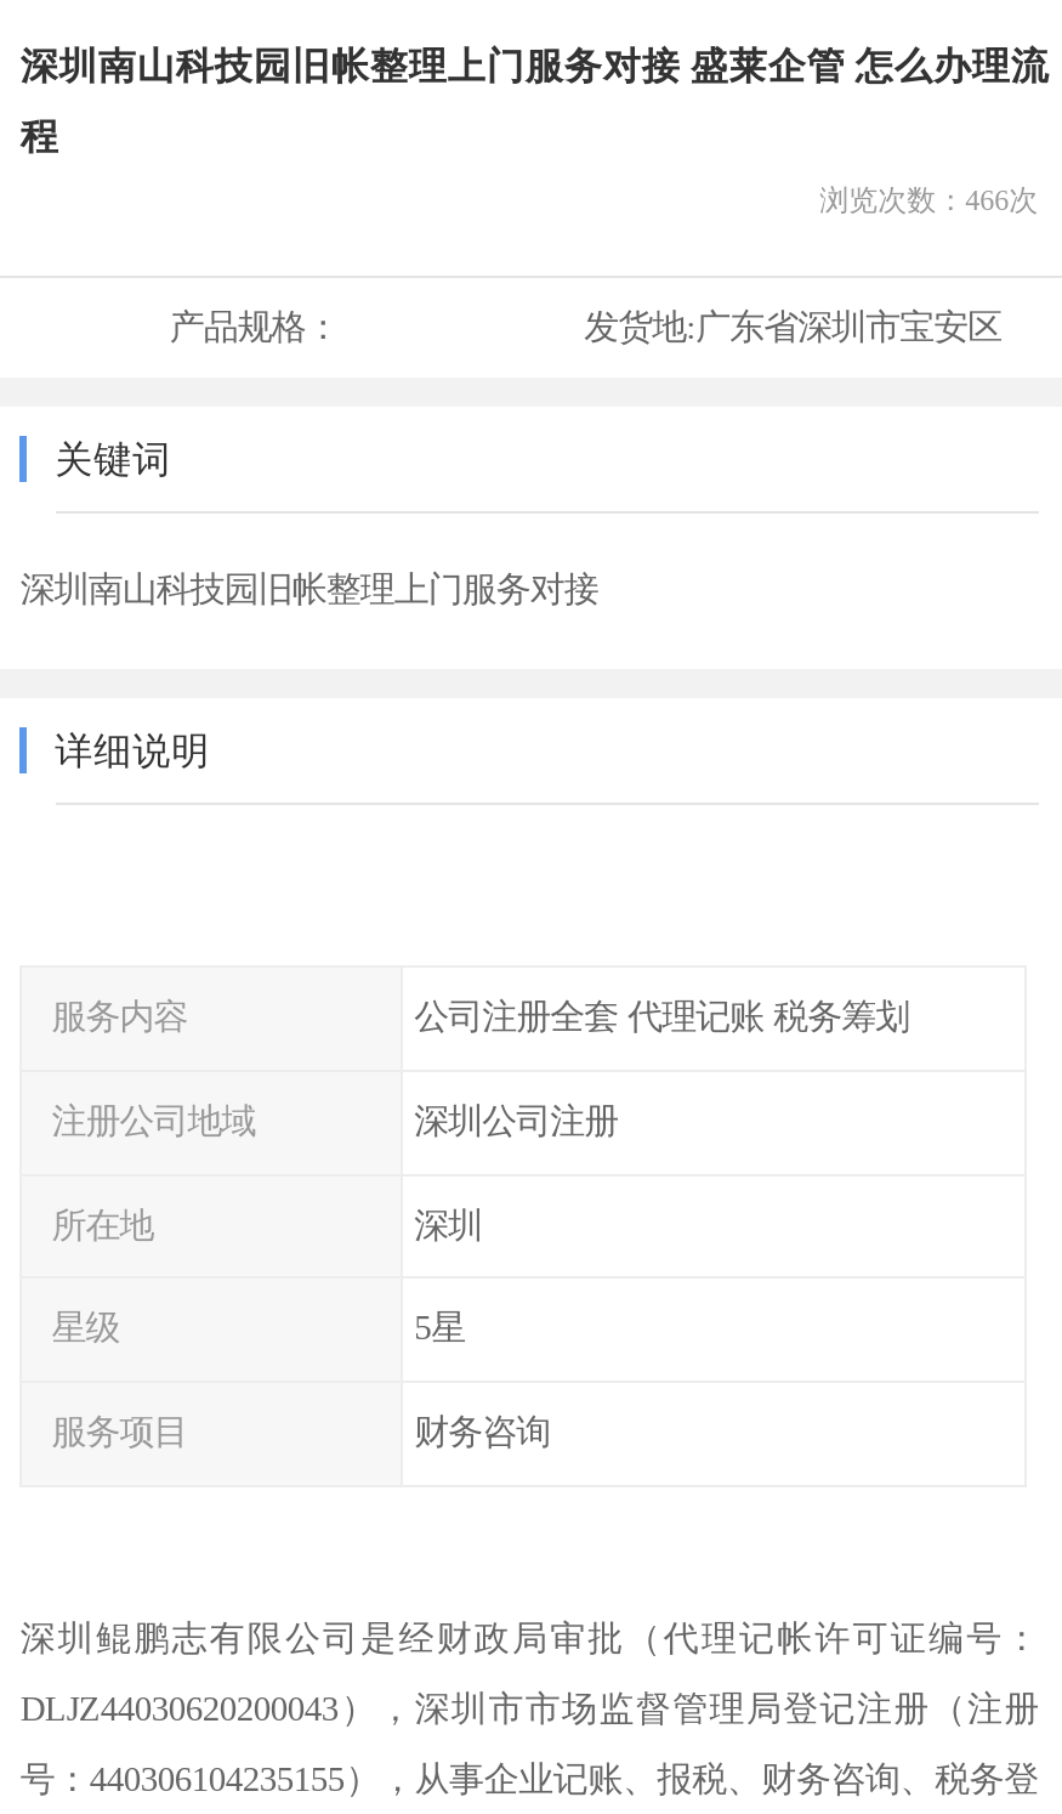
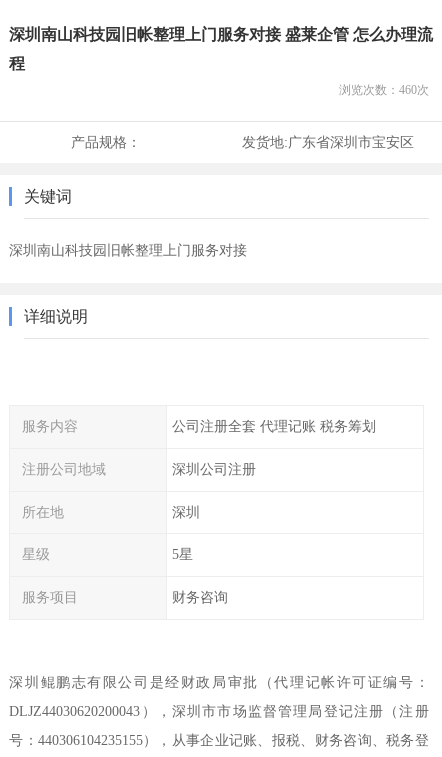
[820,184,1038,218] 浏览次数：466次 -> [339,83,429,97] 浏览次数：460次

